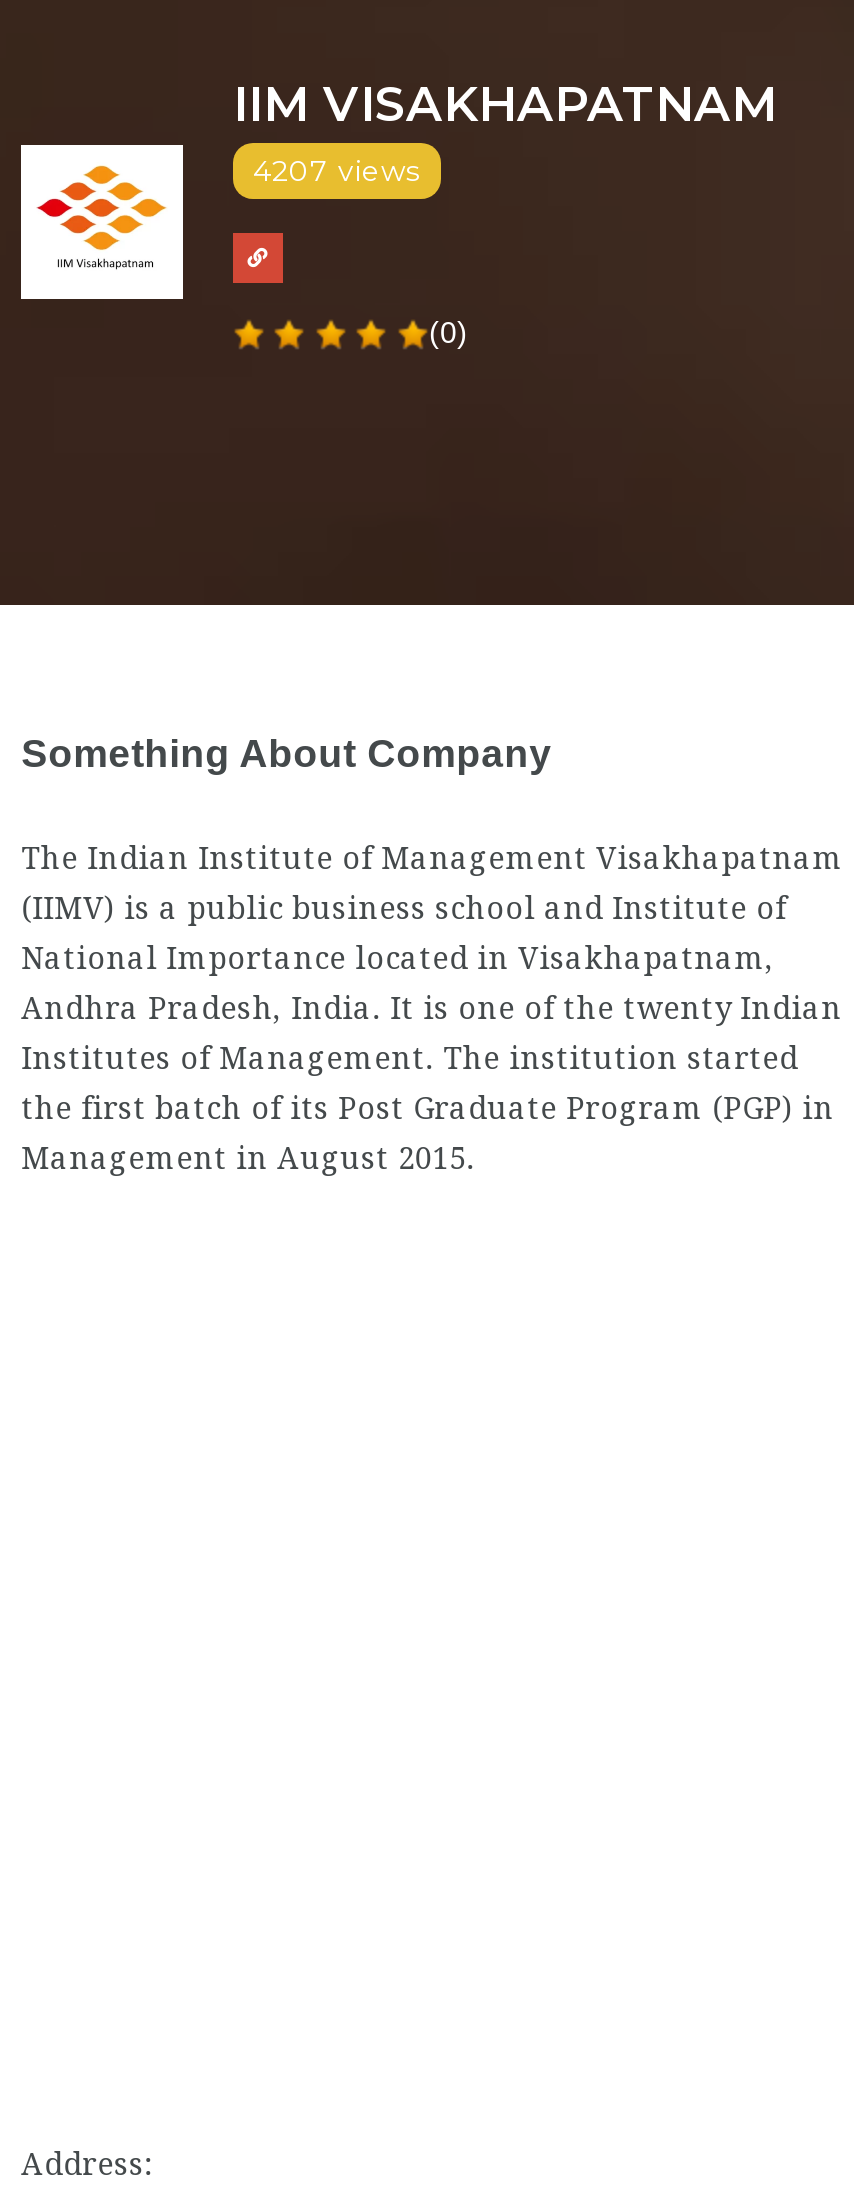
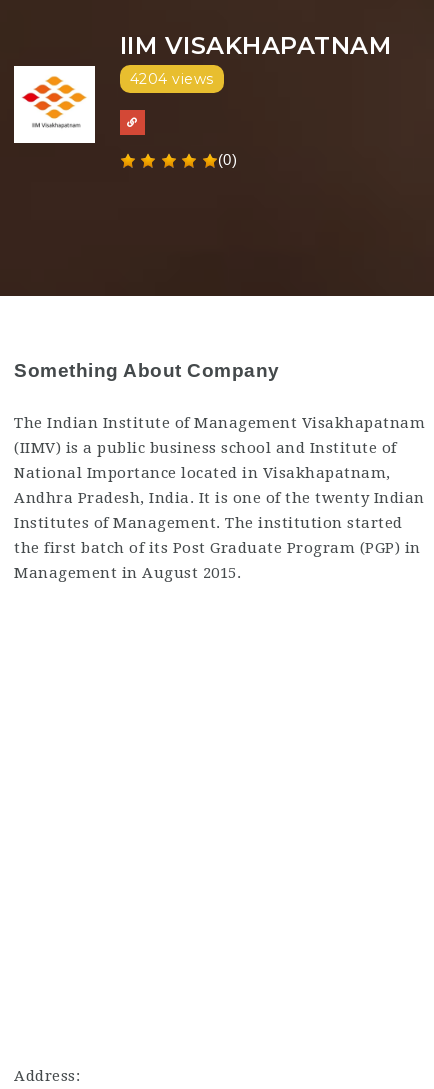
[253,153,421,189] 4207 views -> [130,70,214,88] 4204 views

